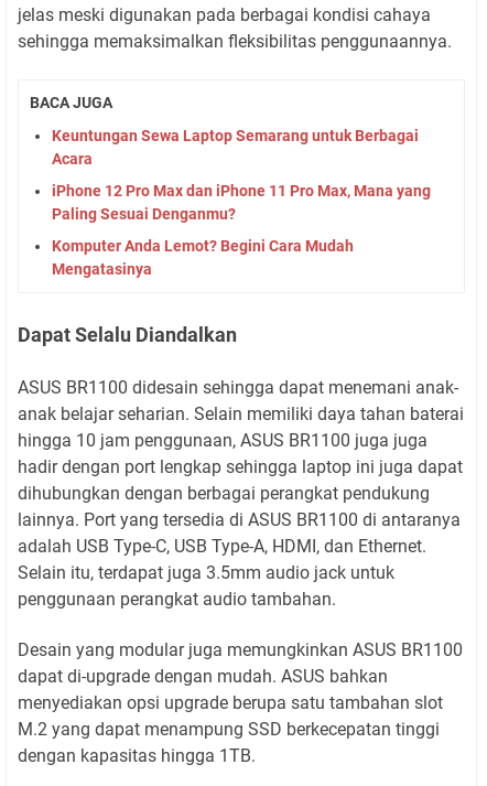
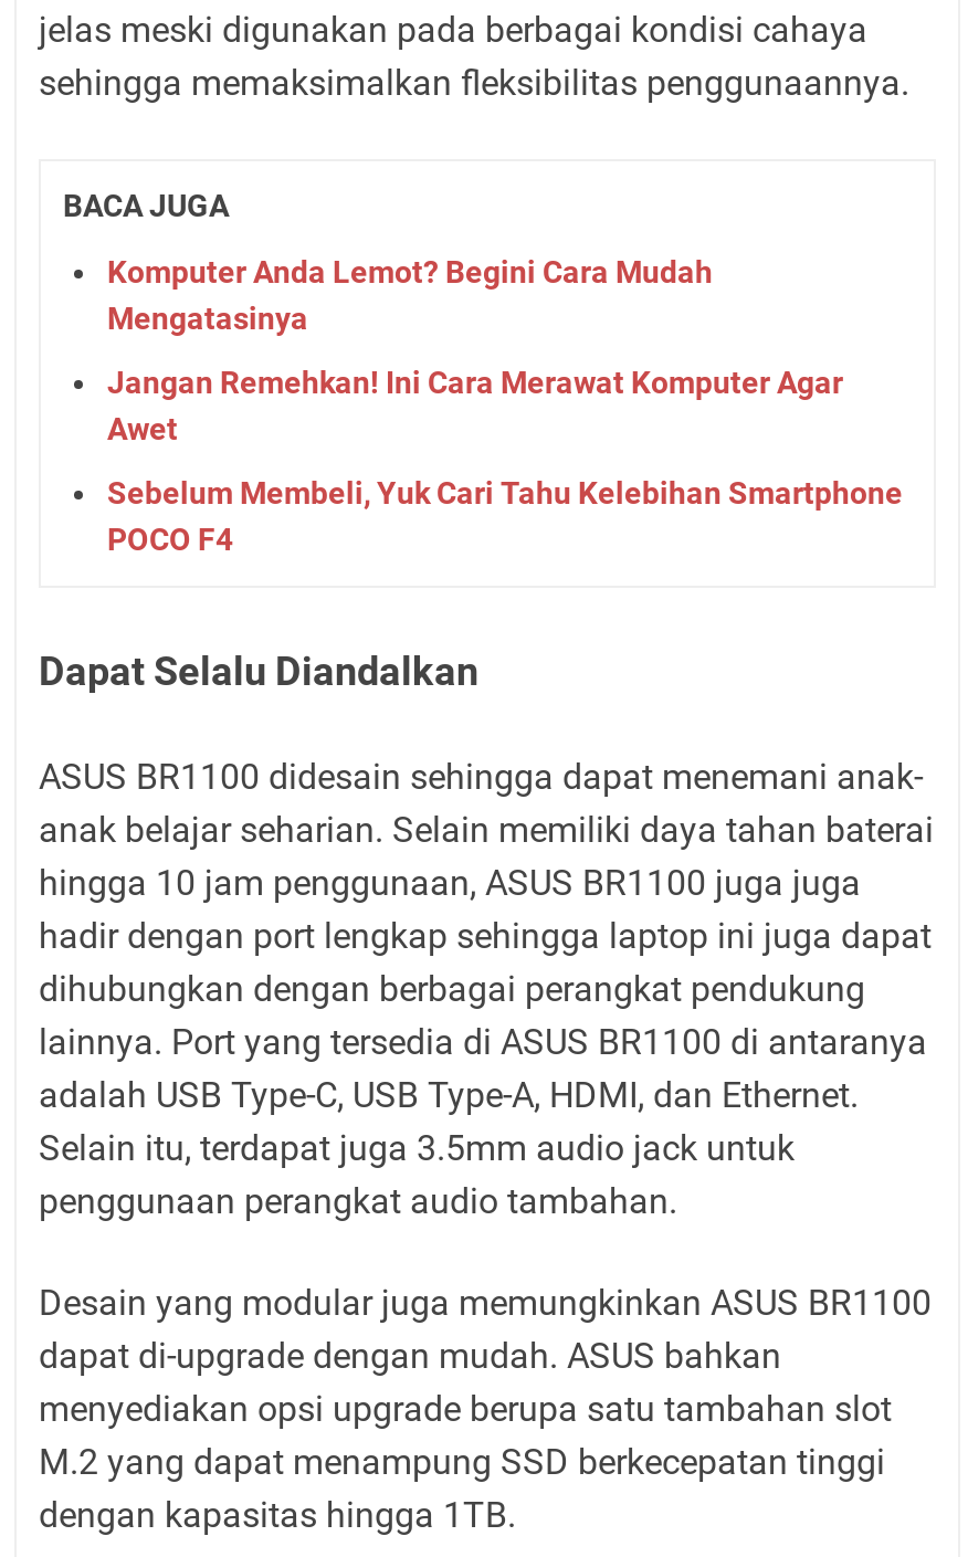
[52,127,431,223] Keuntungan Sewa Laptop Semarang untuk Berbagai | Acara | iPhone 12 Pro Max dan iPhone 11 Pro Max, Mana yang | Paling Sesuai Denganmu? -> none
moved [52,237,354,278] -> [107,255,713,337]: Komputer Anda Lemot? Begini Cara Mudah | Mengatasinya
none -> [107,365,903,558] Jangan Remehkan! Ini Cara Merawat Komputer Agar | Awet | Sebelum Membeli, Yuk Cari Tahu Kelebihan Smartphone | POCO F4

